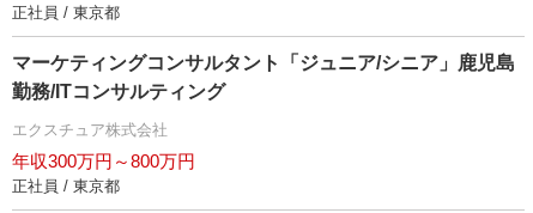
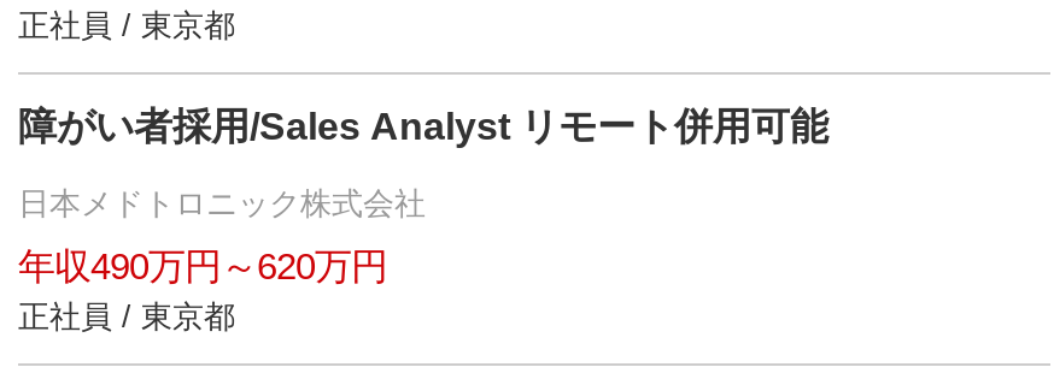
[12,53,515,102] マーケティングコンサルタント「ジュニア/シニア」鹿児島 | 勤務/ITコンサルティング -> [18,106,828,147] 障がい者採用/Sales Analyst リモート併用可能
[12,121,168,139] エクスチュア株式会社 -> [18,185,426,221] 日本メドトロニック株式会社
[12,151,195,171] 年収300万円～800万円 -> [18,245,387,286] 年収490万円～620万円

